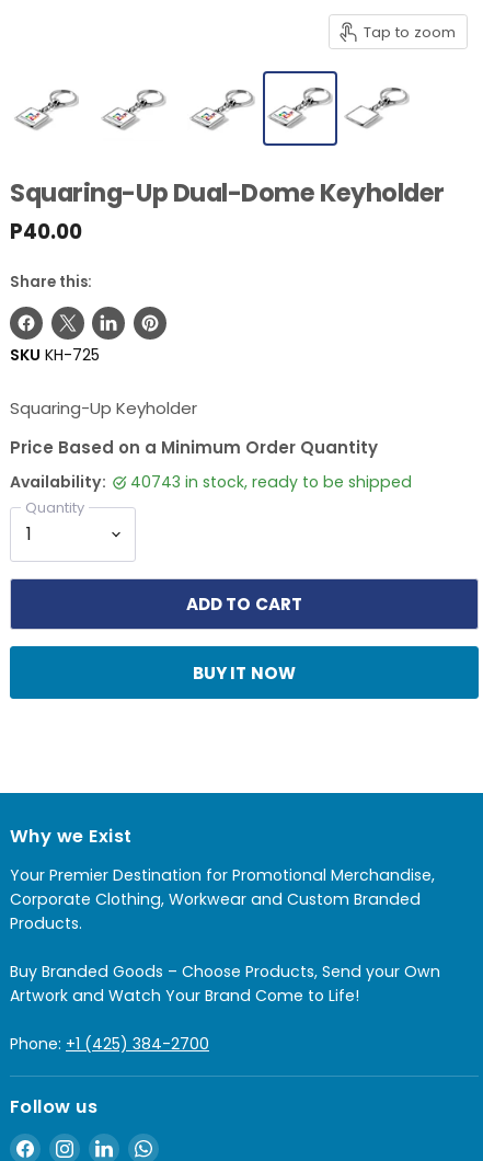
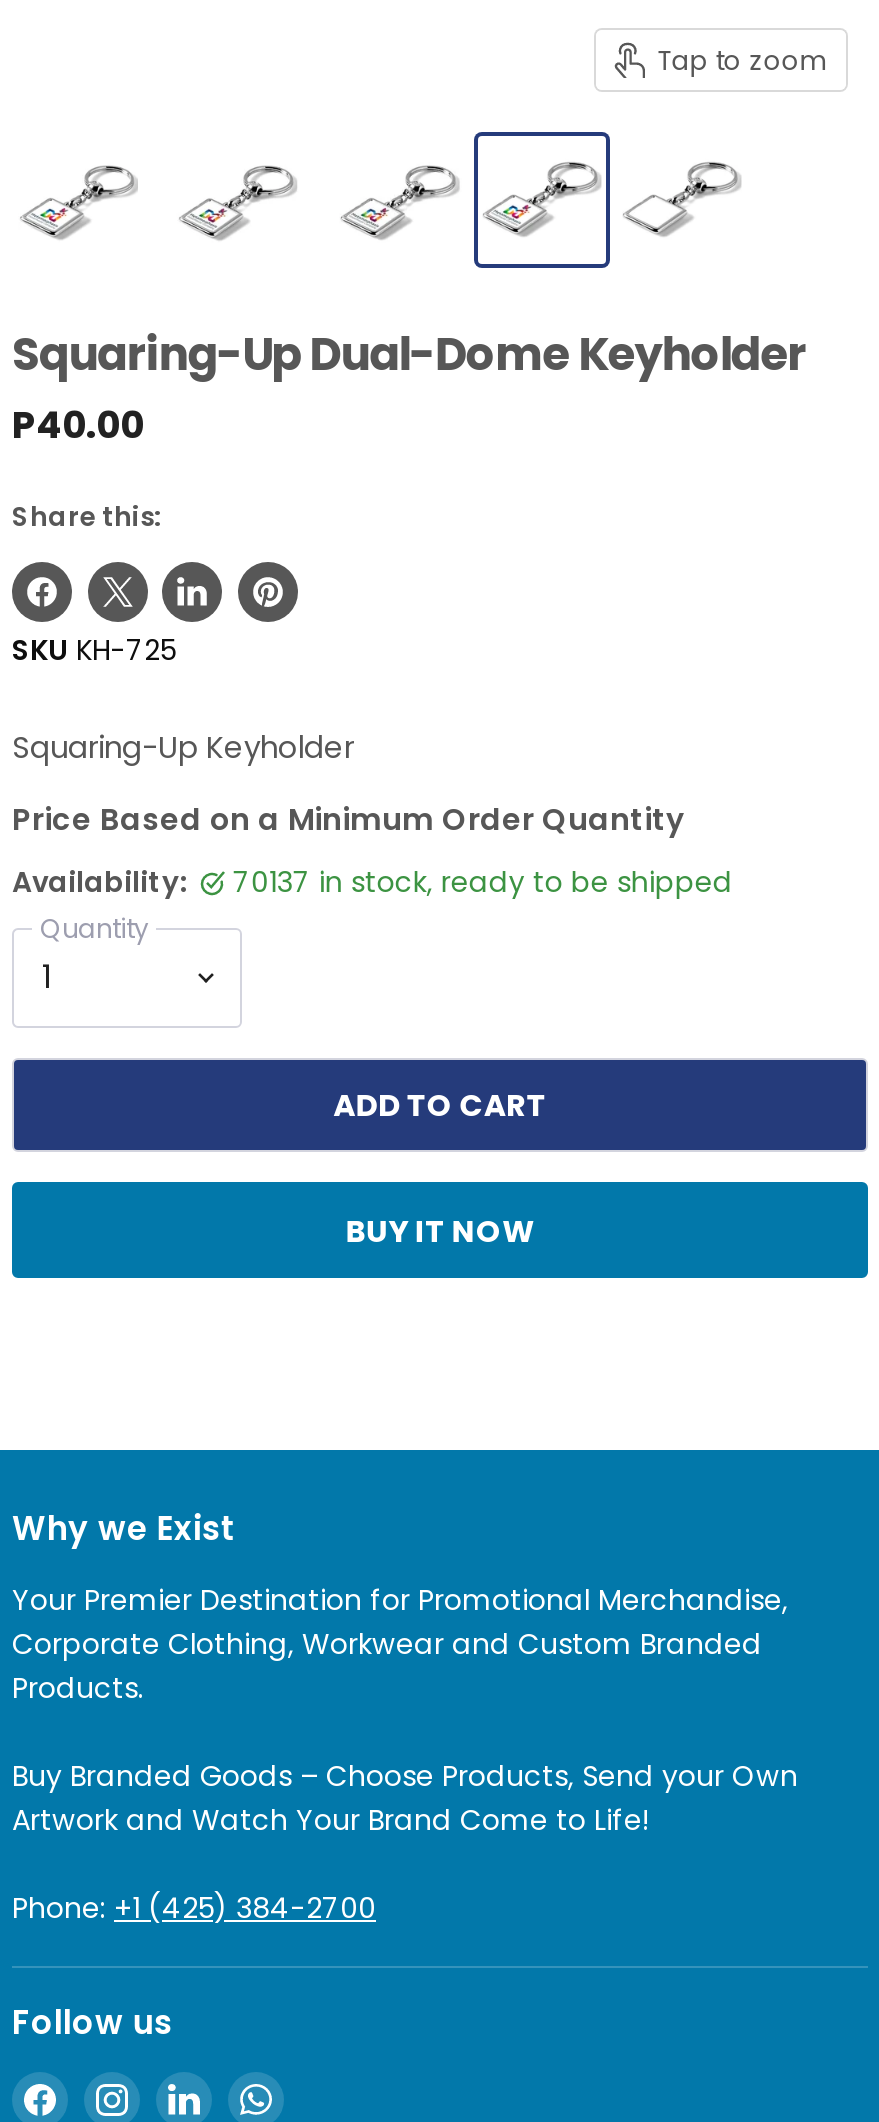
[131,471,412,493] 40743 in stock, ready to be shipped -> [233,862,733,902] 70137 in stock, ready to be shipped

